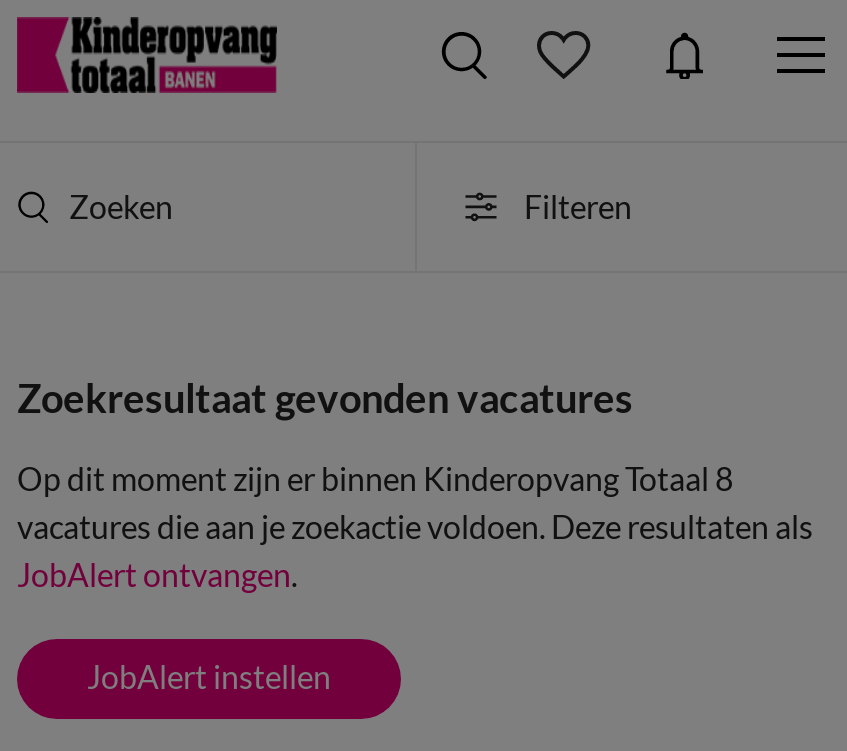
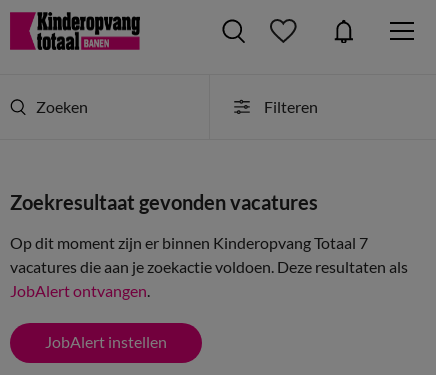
[17,459,733,497] Op dit moment zijn er binnen Kinderopvang Totaal 8 -> [10,233,368,252] Op dit moment zijn er binnen Kinderopvang Totaal 7

